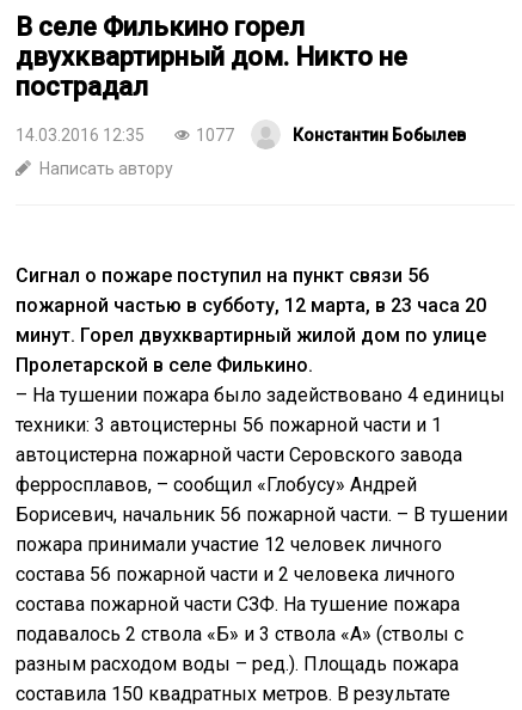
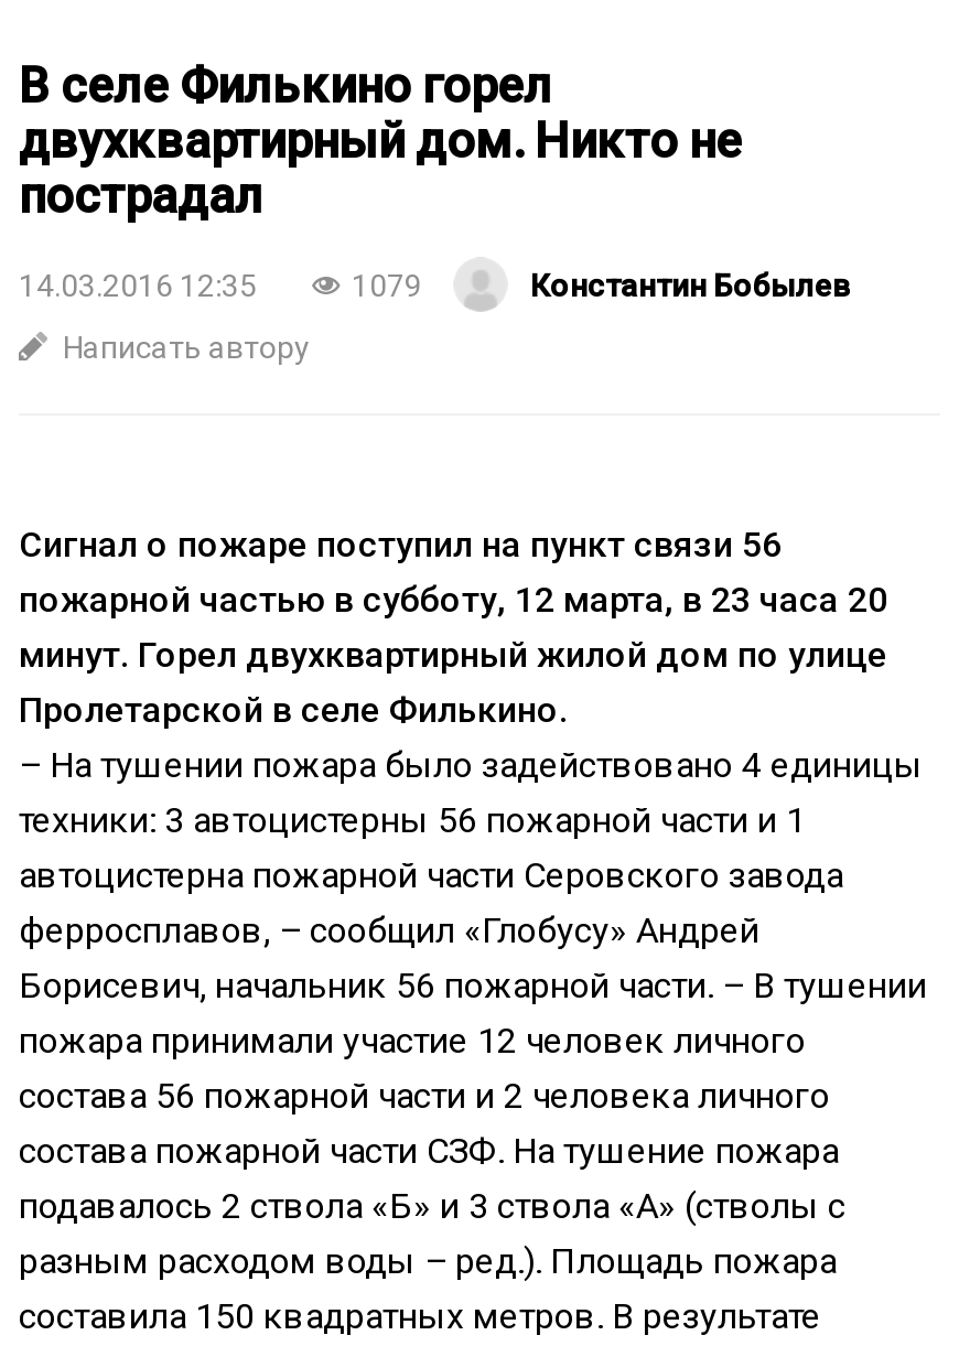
[196,126,234,145] 1077 -> [352,268,422,303] 1079

